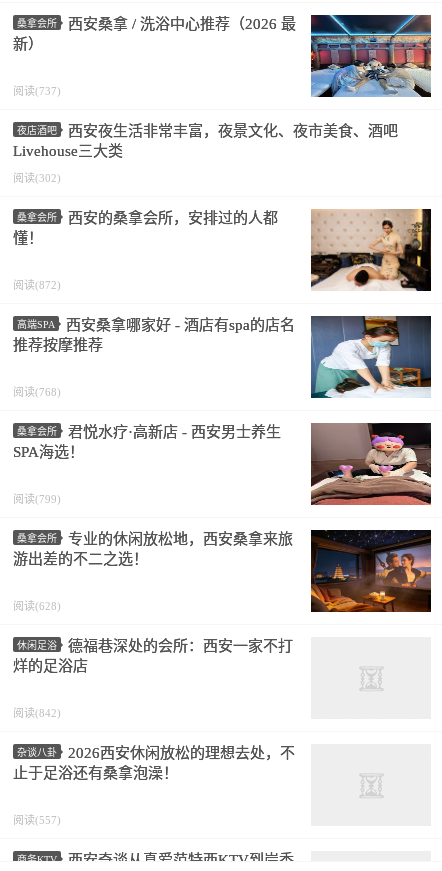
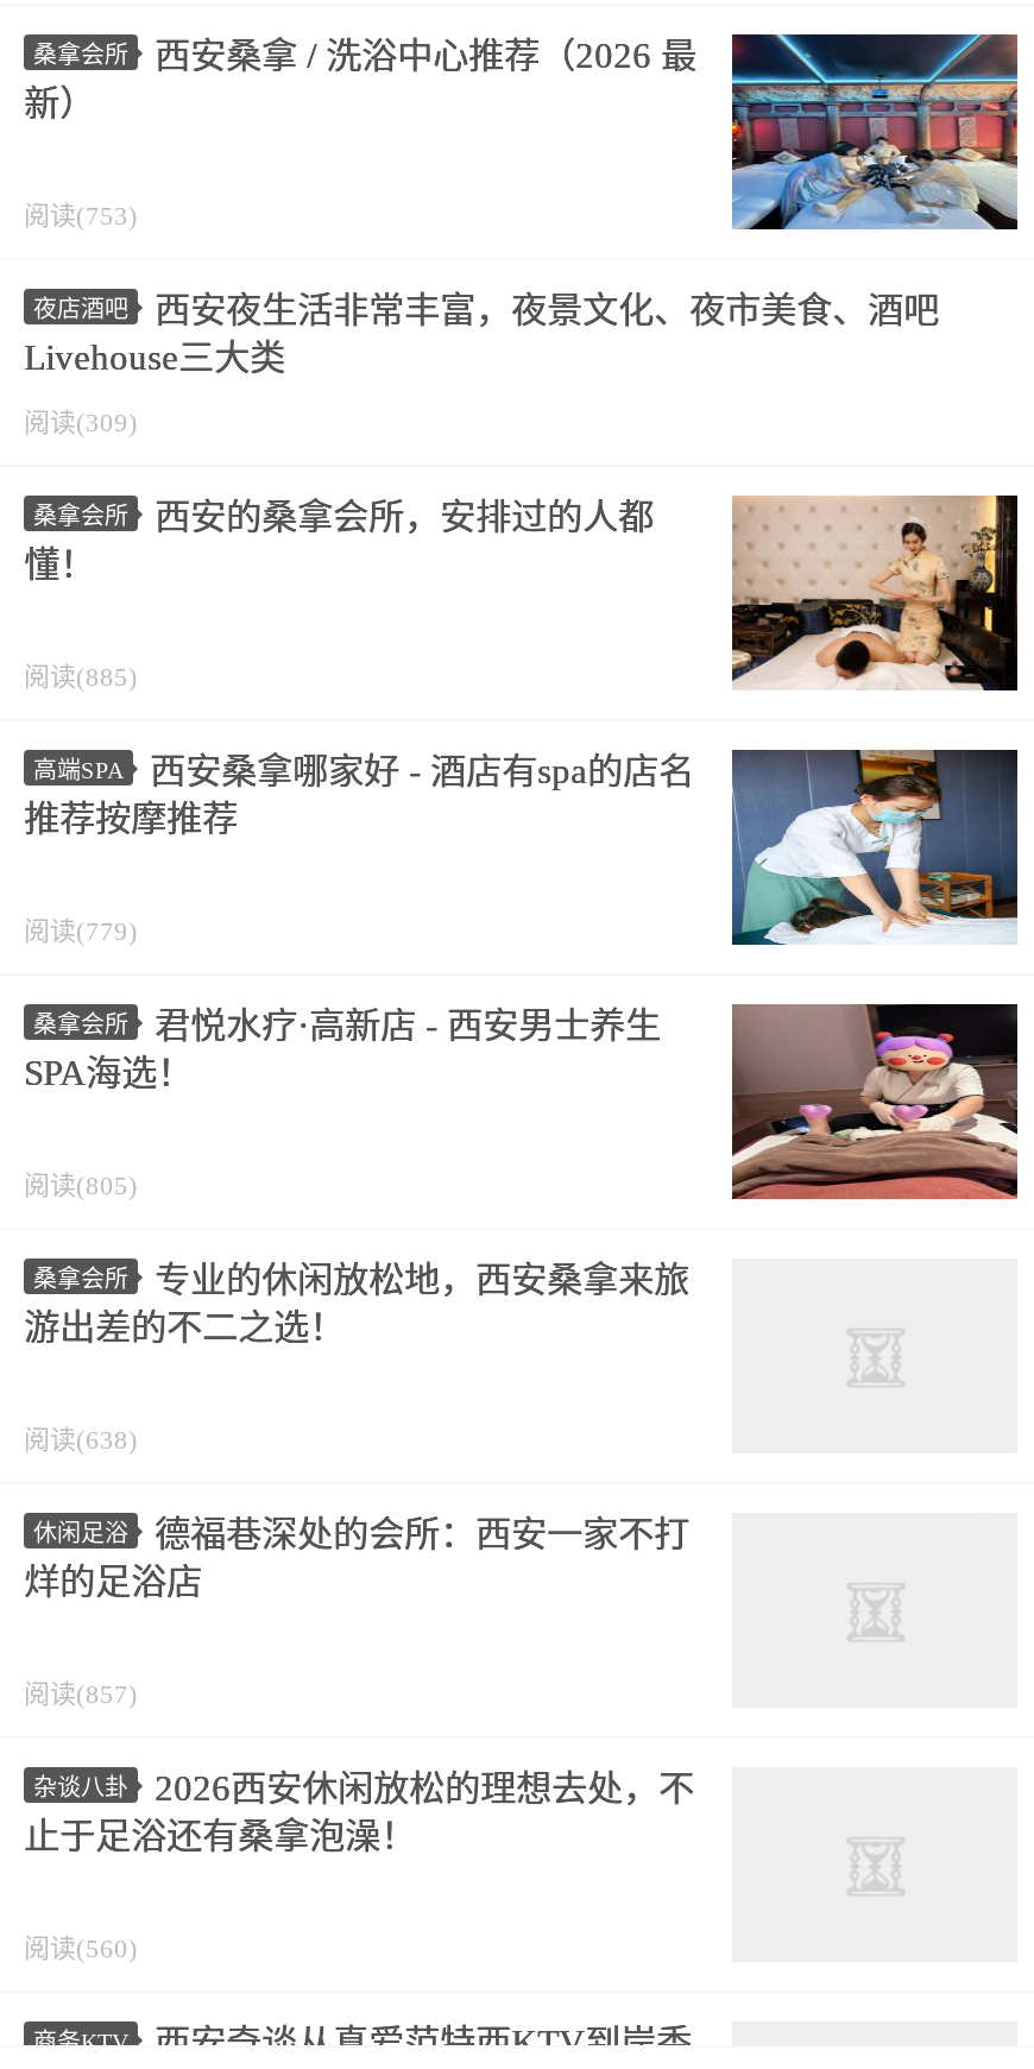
[13,85,61,97] 阅读(737) -> [24,202,138,230] 阅读(753)
[13,172,61,184] 阅读(302) -> [24,408,138,437] 阅读(309)
[13,279,61,291] 阅读(872) -> [24,663,138,691] 阅读(885)
[13,386,61,398] 阅读(768) -> [24,917,138,945] 阅读(779)
[13,493,61,505] 阅读(799) -> [24,1171,138,1200] 阅读(805)
[310,529,432,613] [image] -> none
[13,600,61,612] 阅读(628) -> [24,1426,138,1454] 阅读(638)
[13,707,61,719] 阅读(842) -> [24,1680,138,1708] 阅读(857)
[13,814,61,826] 阅读(557) -> [24,1934,138,1963] 阅读(560)

